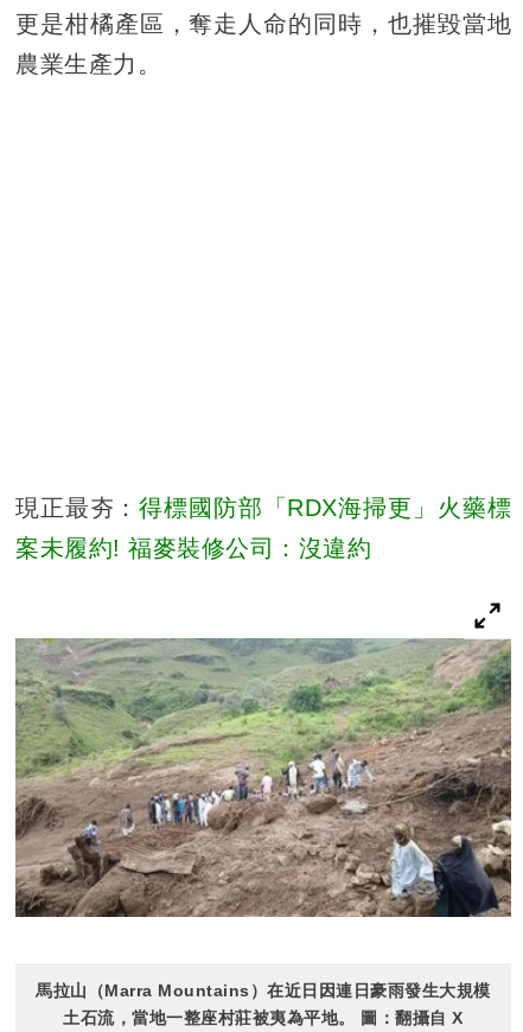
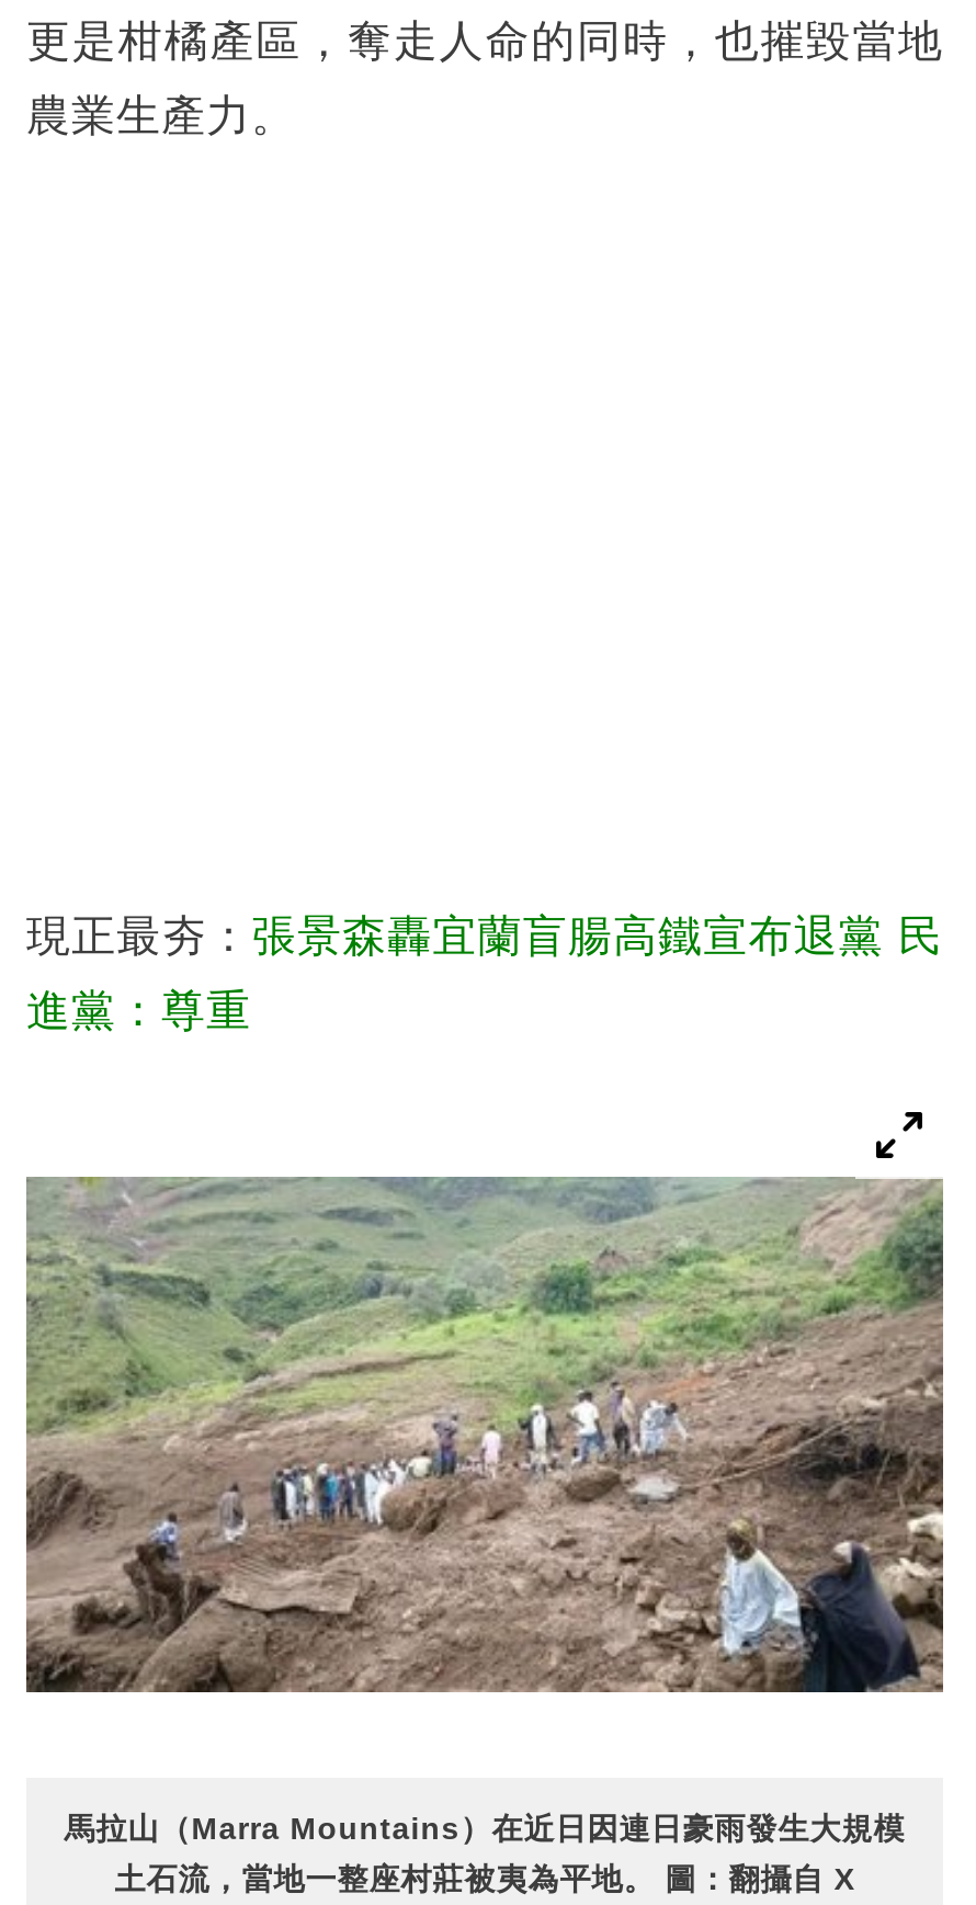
[15,494,511,520] 現正最夯：得標國防部「RDX海掃更」火藥標 -> [26,911,943,959] 現正最夯：張景森轟宜蘭盲腸高鐵宣布退黨 民
[15,535,371,561] 案未履約! 福麥裝修公司：沒違約 -> [26,985,251,1034] 進黨：尊重

